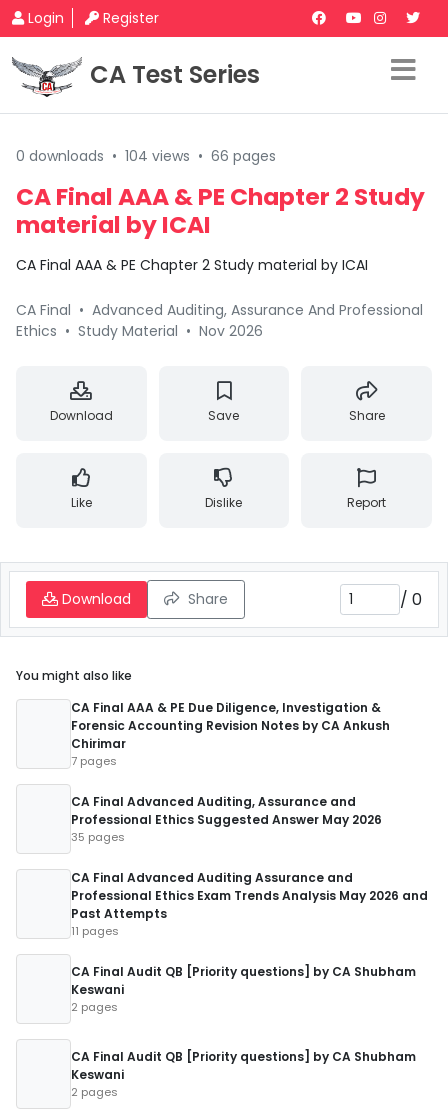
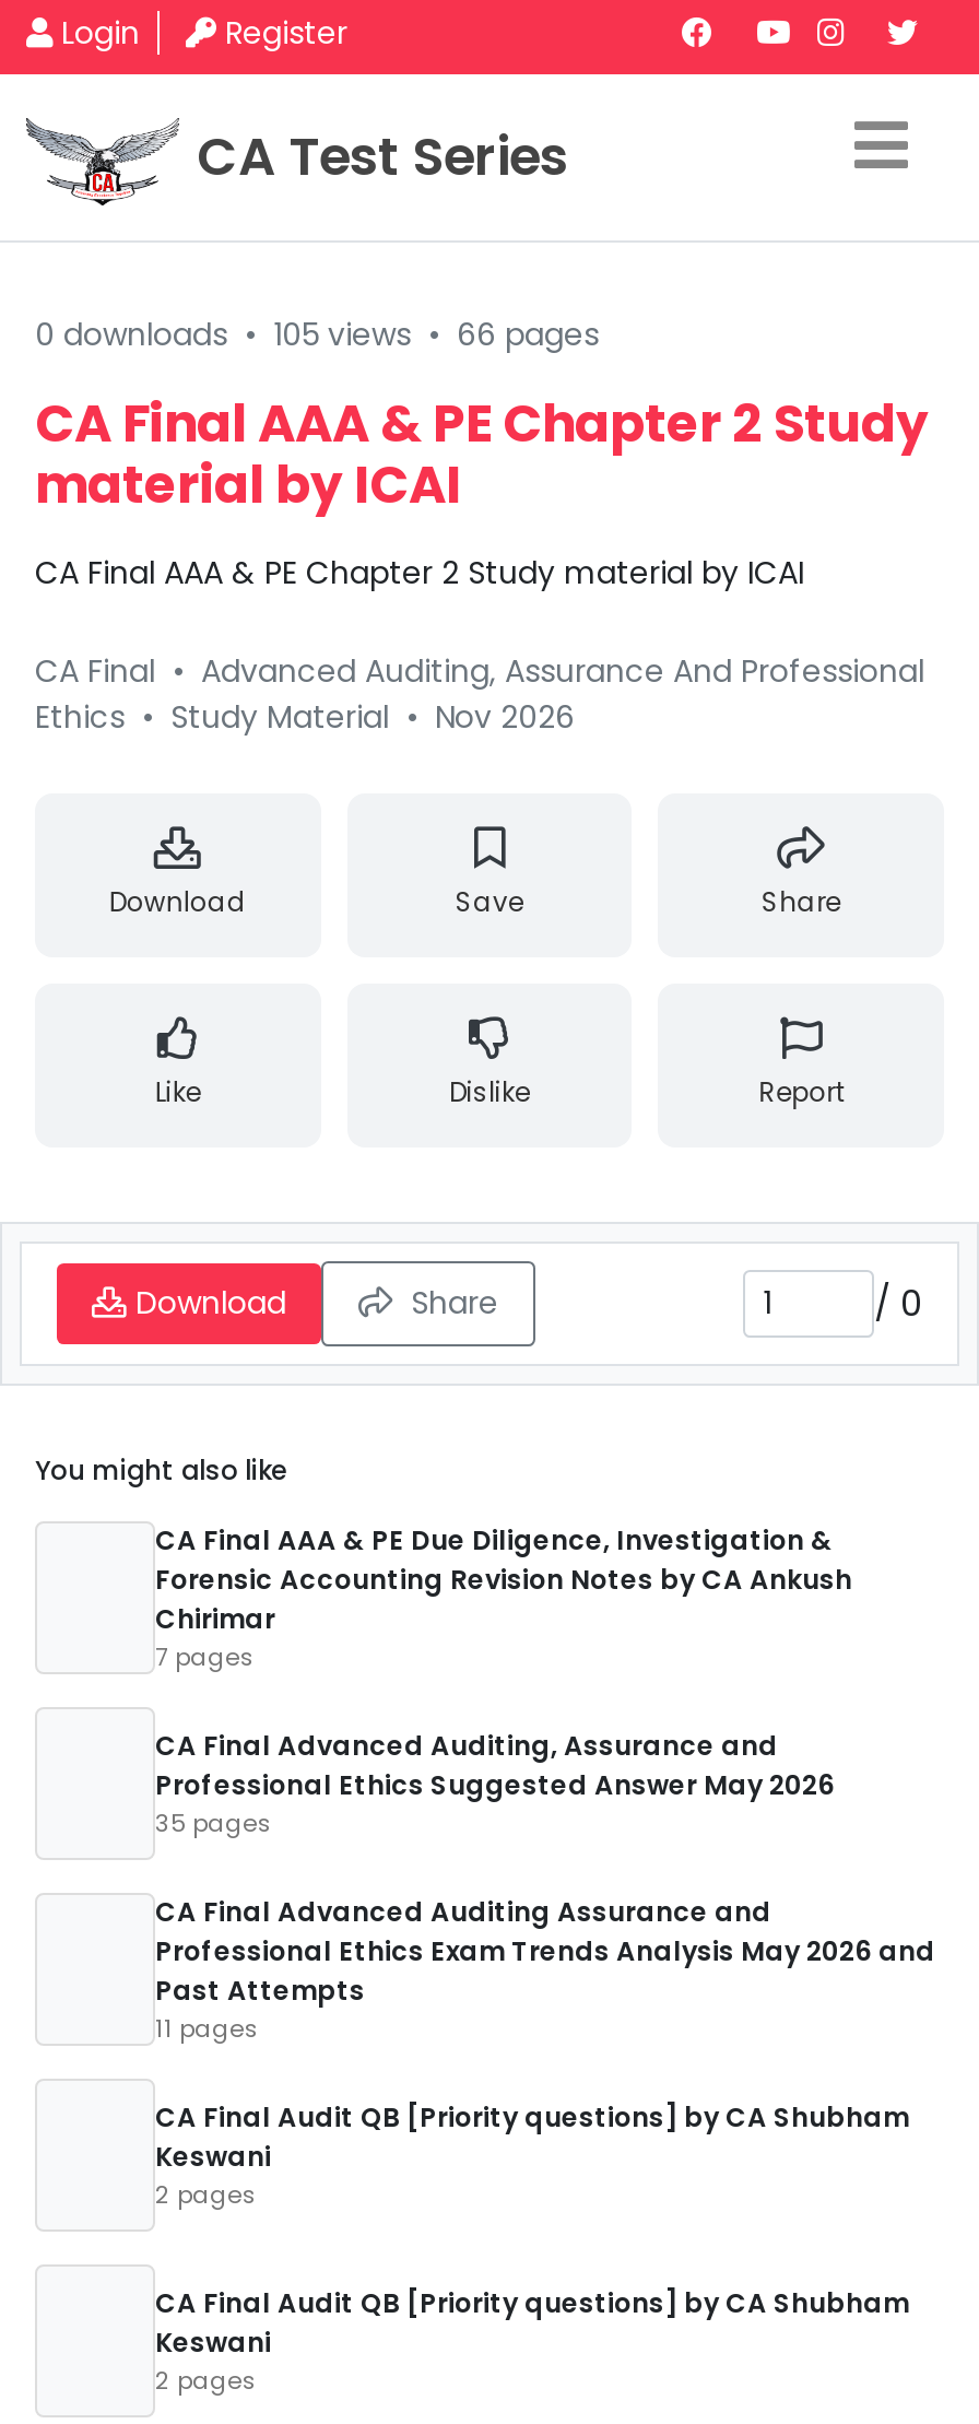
[16,146,276,166] 0 downloads • 104 views • 66 pages -> [35,313,599,356] 0 downloads • 105 views • 66 pages

